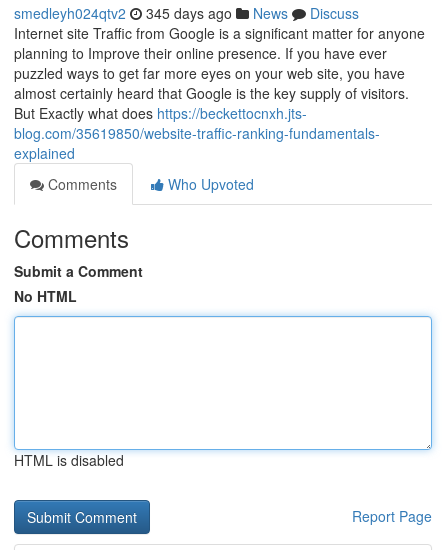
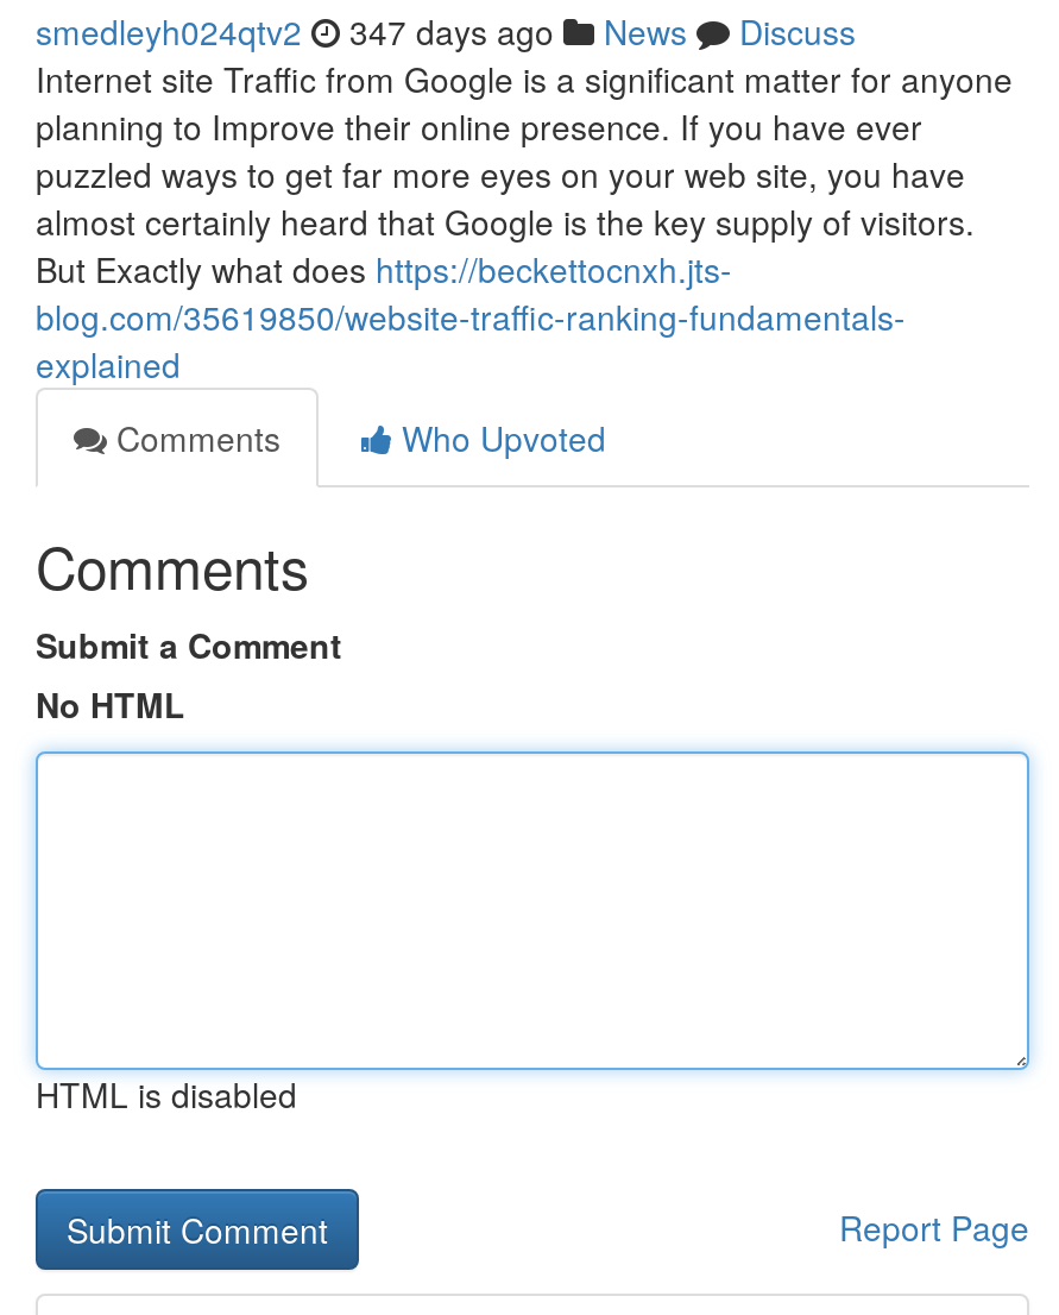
[14,3,359,23] smedleyh024qtv2 345 days ago News Discuss -> [36,7,856,55] smedleyh024qtv2 347 days ago News Discuss

